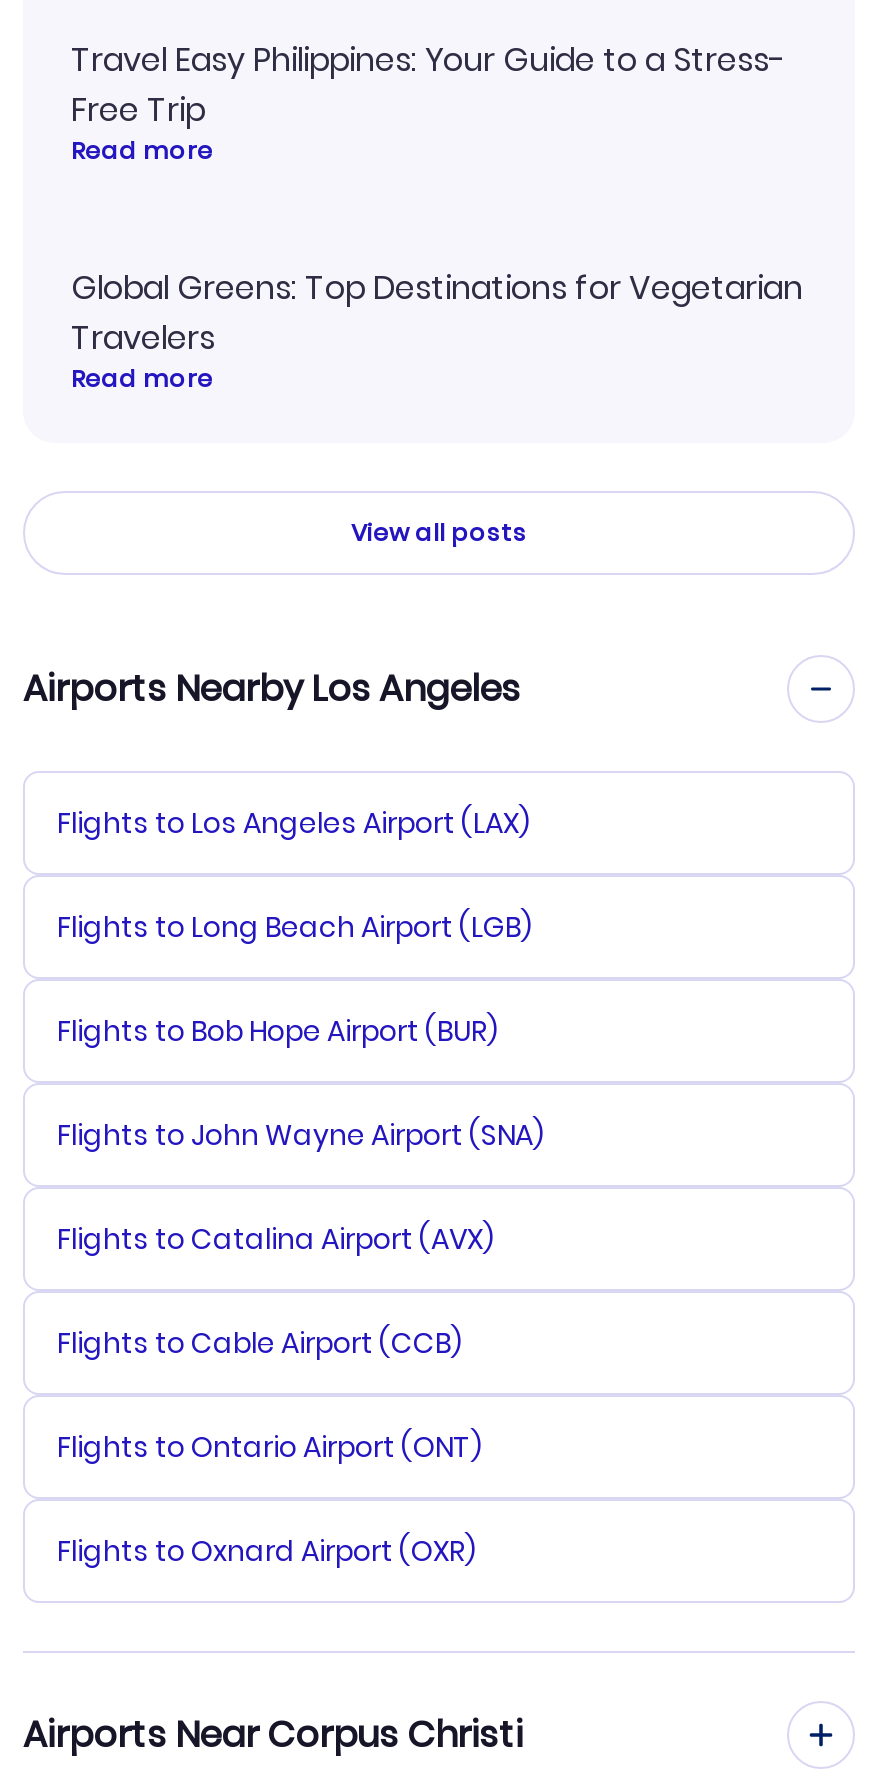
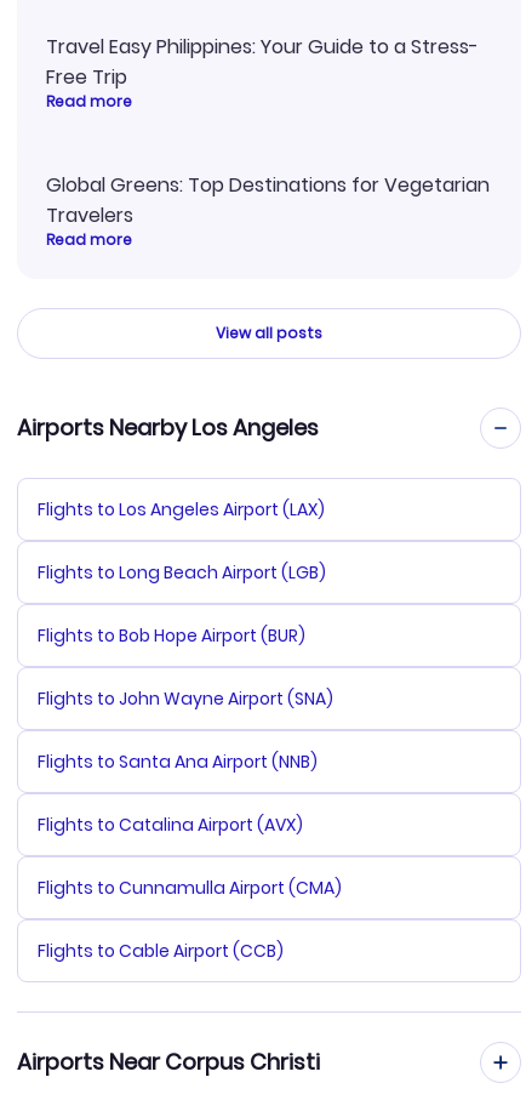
none -> [38,750,318,774] Flights to Santa Ana Airport (NNB)
moved [57,1220,495,1260] -> [38,813,303,837]: Flights to Catalina Airport (AVX)
none -> [38,876,342,900] Flights to Cunnamulla Airport (CMA)
moved [57,1324,463,1364] -> [38,939,284,963]: Flights to Cable Airport (CCB)
[57,1428,483,1572] Flights to Ontario Airport (ONT) | Flights to Oxnard Airport (OXR) -> none

